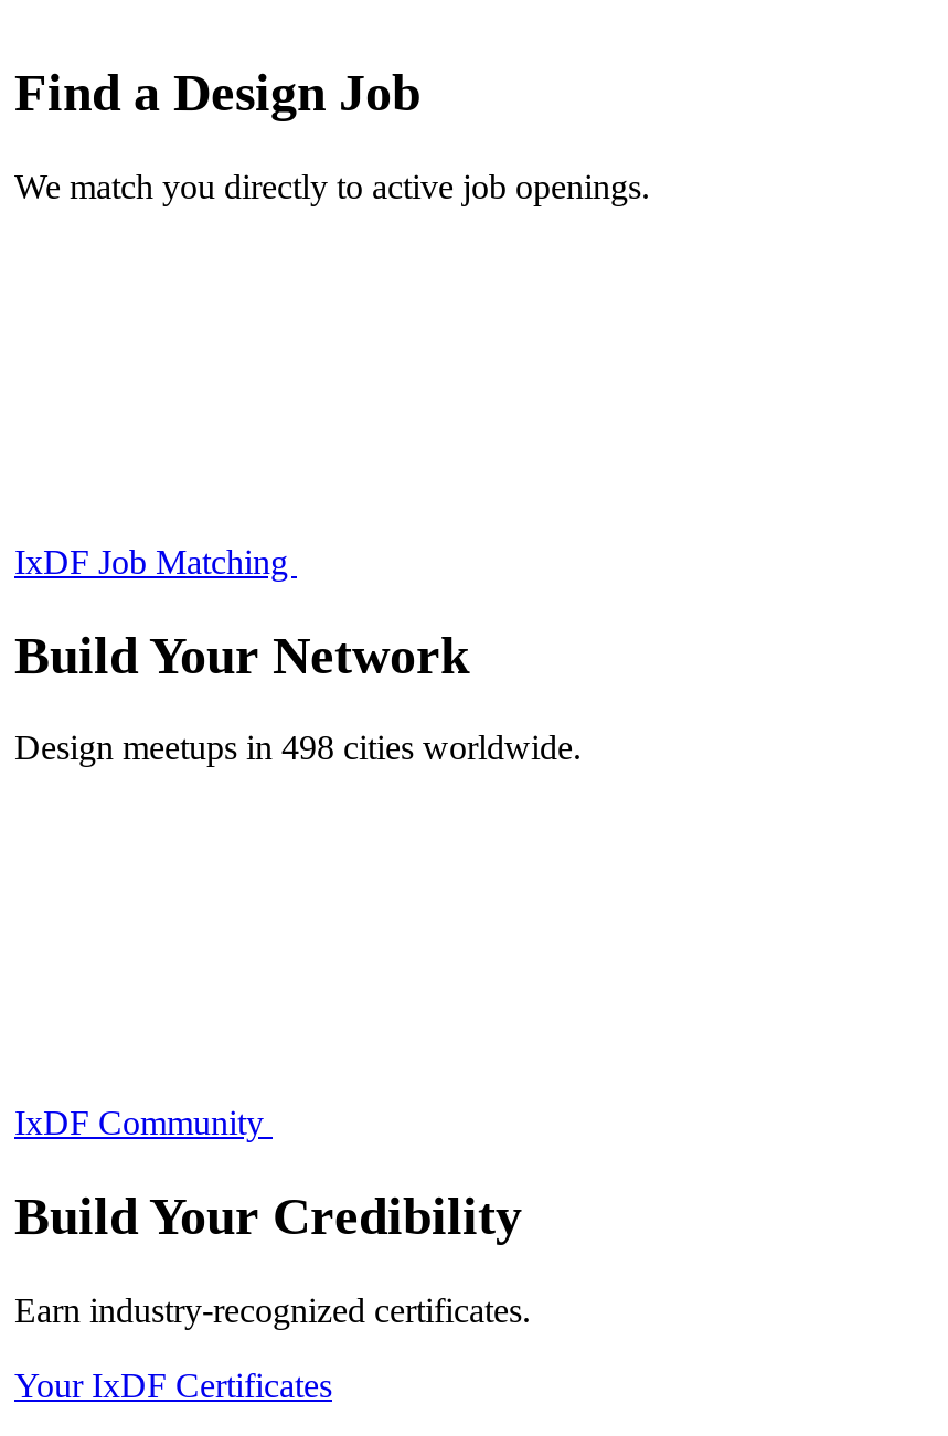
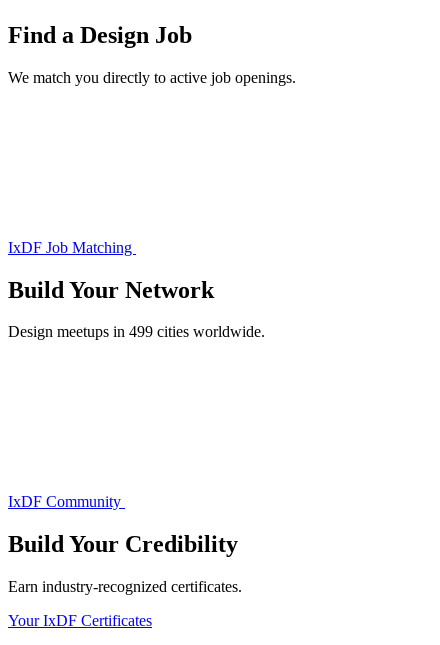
[14,729,582,767] Design meetups in 498 cities worldwide. -> [8,323,265,340] Design meetups in 499 cities worldwide.

